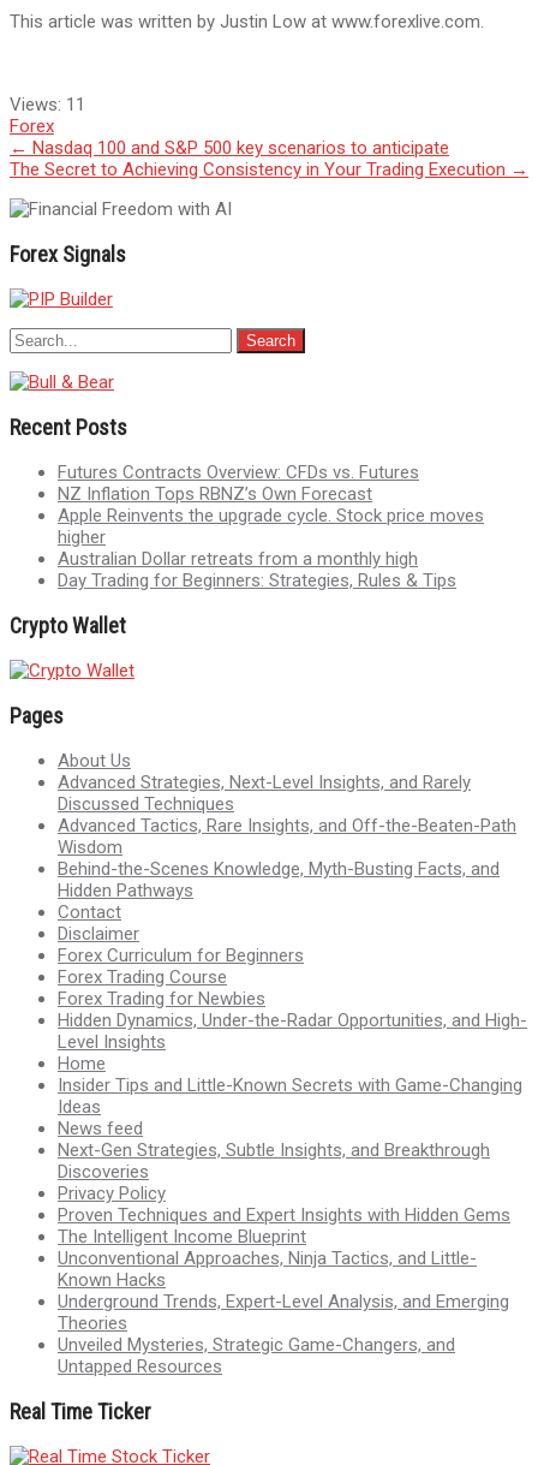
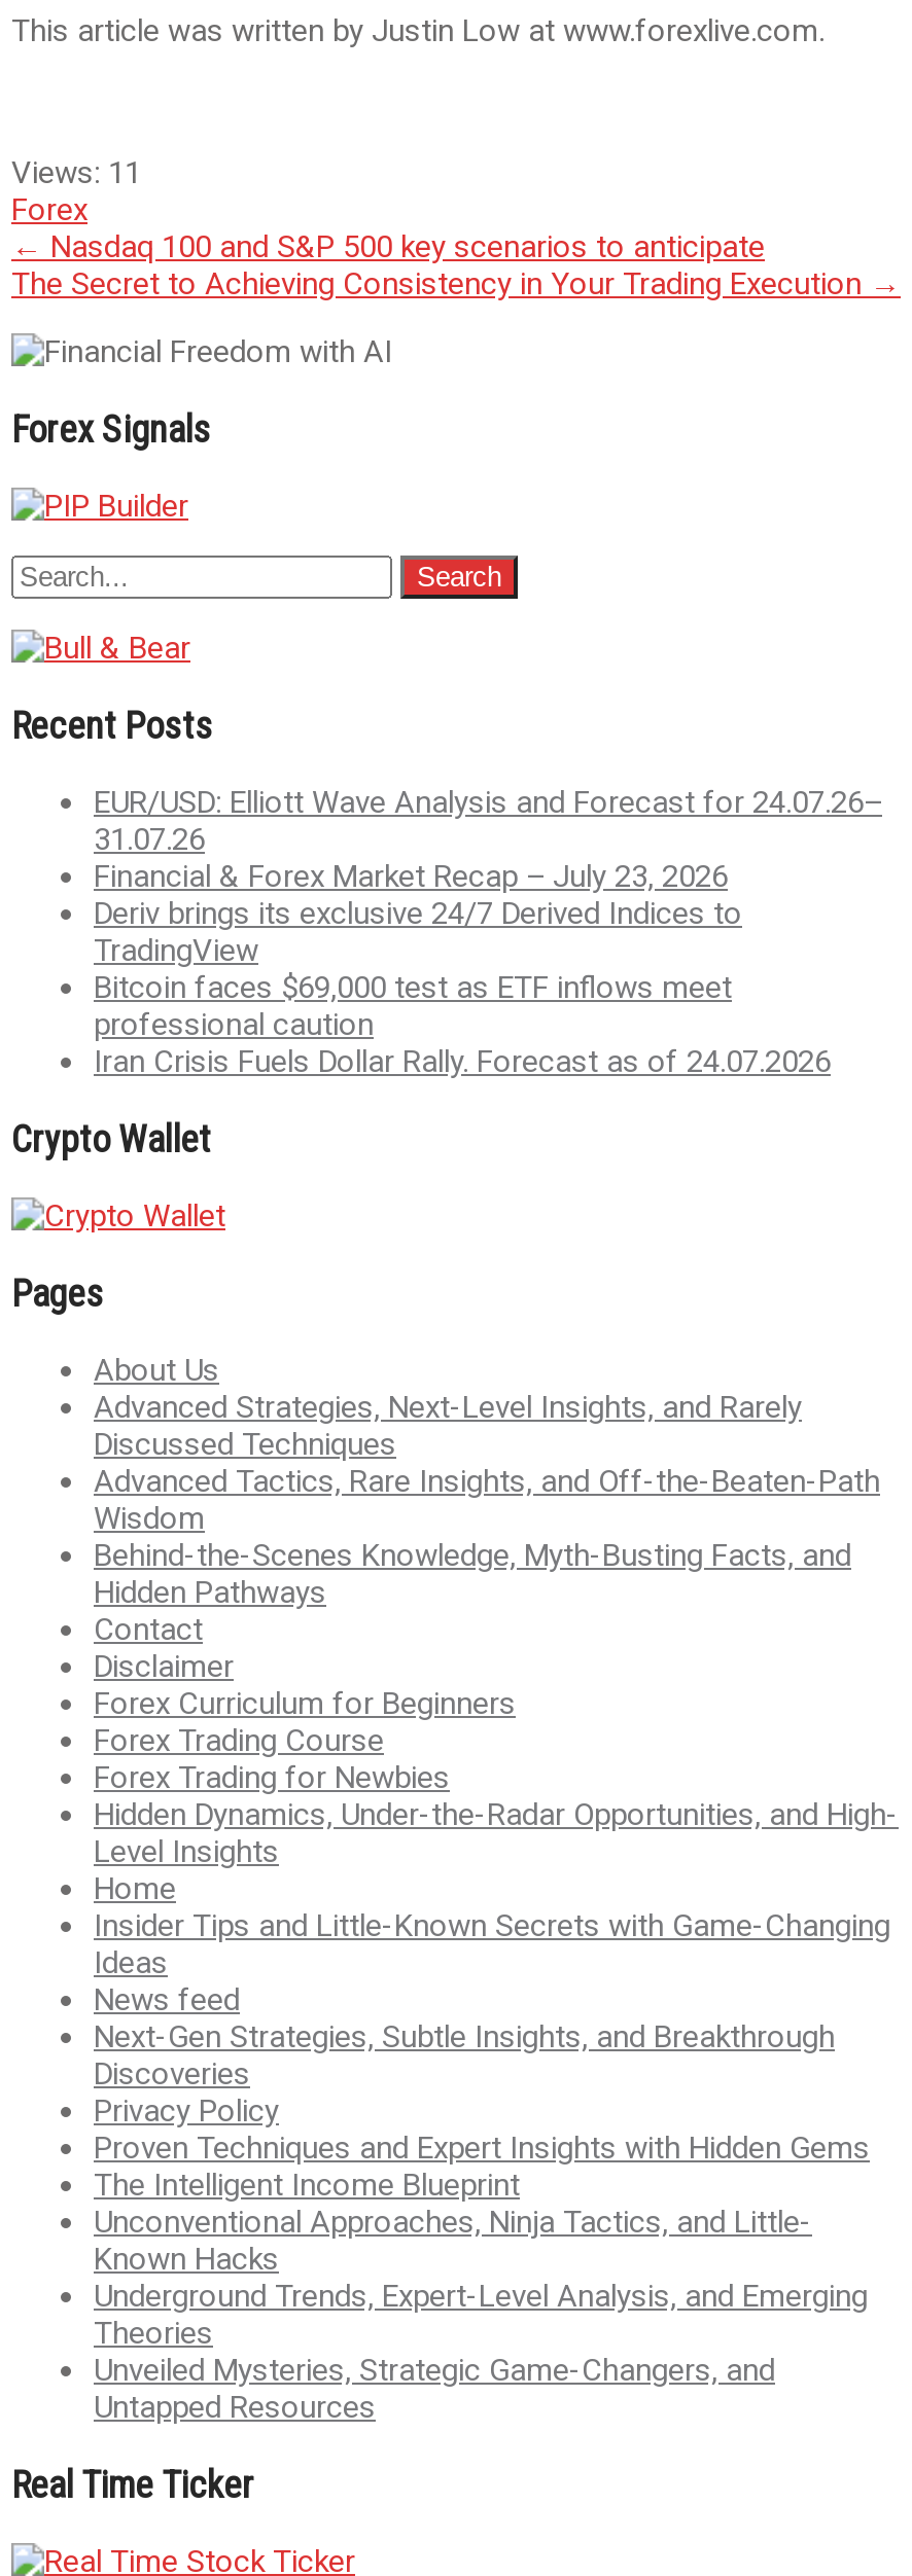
[58,461,484,591] Futures Contracts Overview: CFDs vs. Futures | NZ Inflation Tops RBNZ’s Own Forecast | Apple Reinvents the upgrade cycle. Stock price moves | higher | Australian Dollar retreats from a monthly high | Day Trading for Beginners: Strategies, Rules & Tips -> [94,783,882,1080] EUR/USD: Elliott Wave Analysis and Forecast for 24.07.26– | 31.07.26 | Financial & Forex Market Recap – July 23, 2026 | Deriv brings its exclusive 24/7 Derived Indices to | TradingView | Bitcoin faces $69,000 test as ETF inflows meet | professional caution | Iran Crisis Fuels Dollar Rally. Forecast as of 24.07.2026

